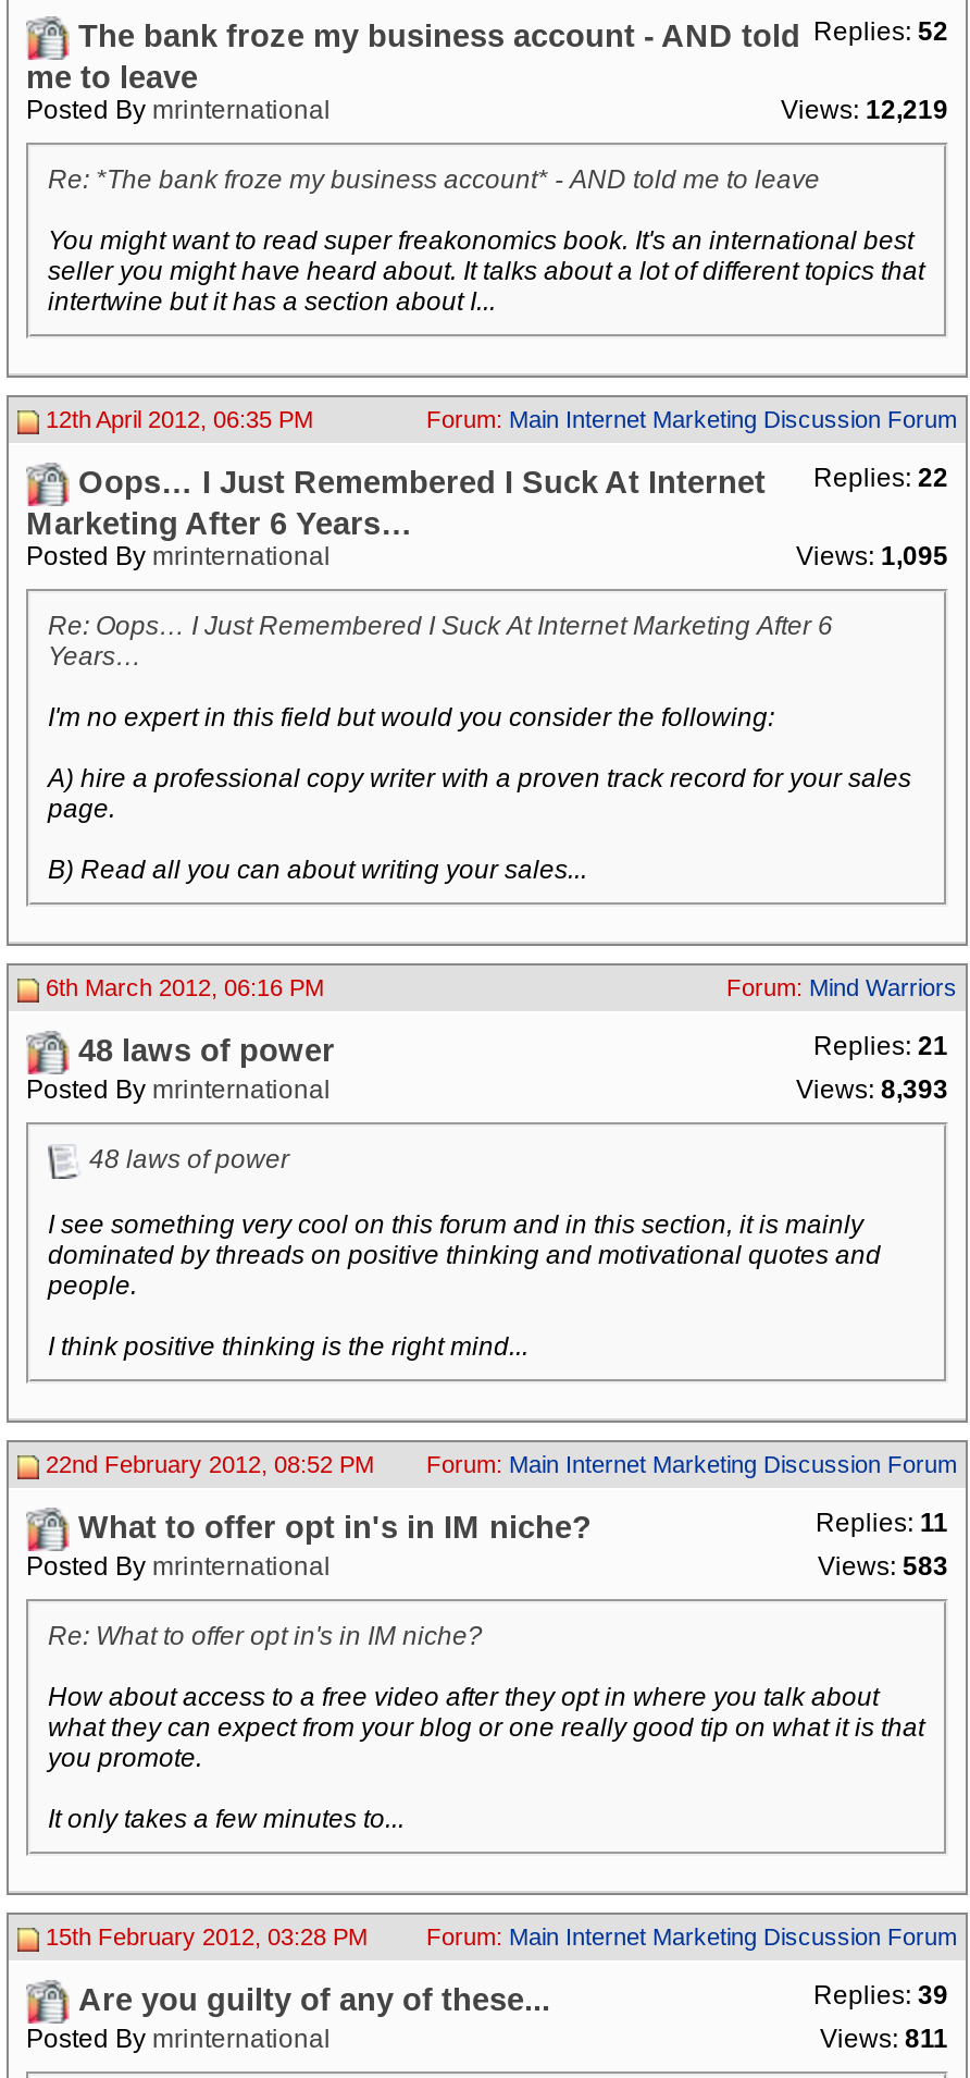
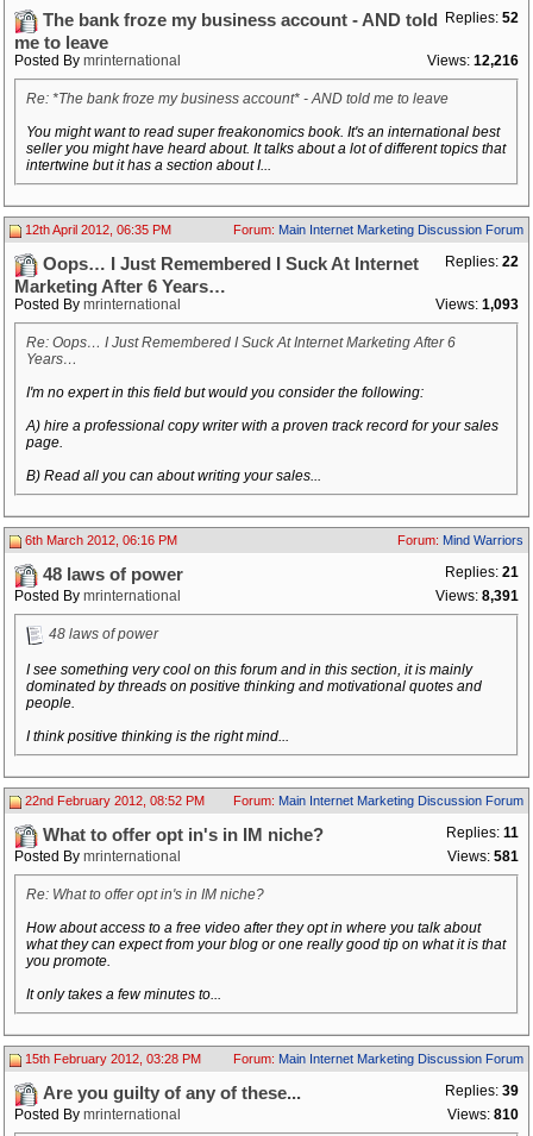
[781,95,948,125] Views: 12,219 -> [427,52,519,69] Views: 12,216
[796,541,948,571] Views: 1,095 -> [435,296,519,313] Views: 1,093
[796,1074,948,1105] Views: 8,393 -> [435,588,519,604] Views: 8,391
[818,1551,948,1582] Views: 583 -> [447,848,519,865] Views: 581
[820,2024,948,2054] Views: 811 -> [447,1106,519,1123] Views: 810

